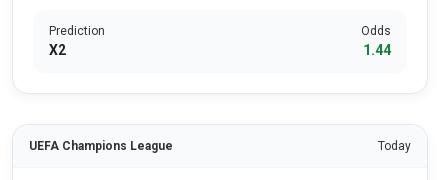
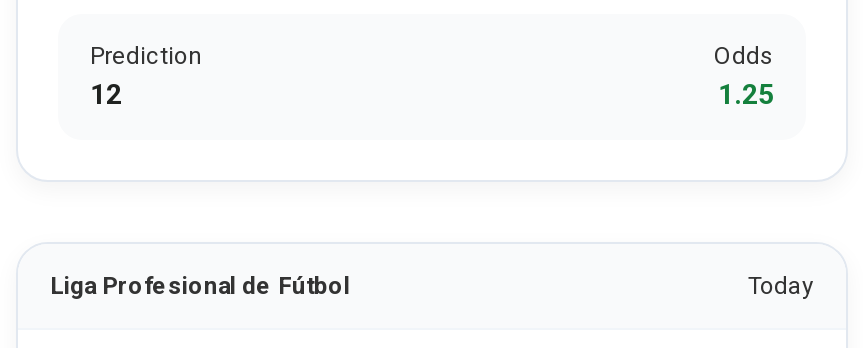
[49,42,66,58] X2 -> [90,78,122,110] 12
[363,42,391,58] 1.44 -> [718,78,774,110] 1.25
[29,139,173,153] UEFA Champions League -> [50,272,350,300] Liga Profesional de Fútbol

